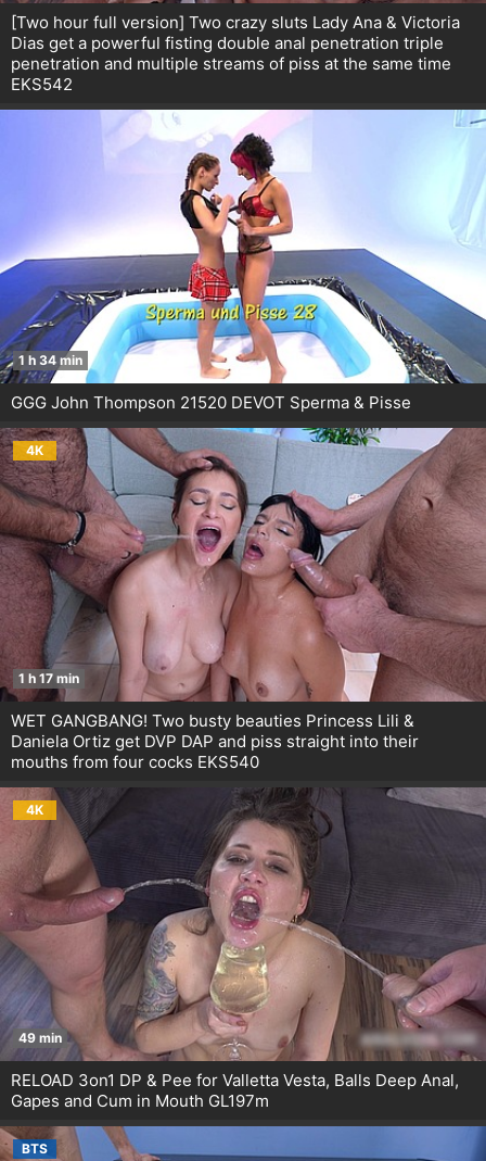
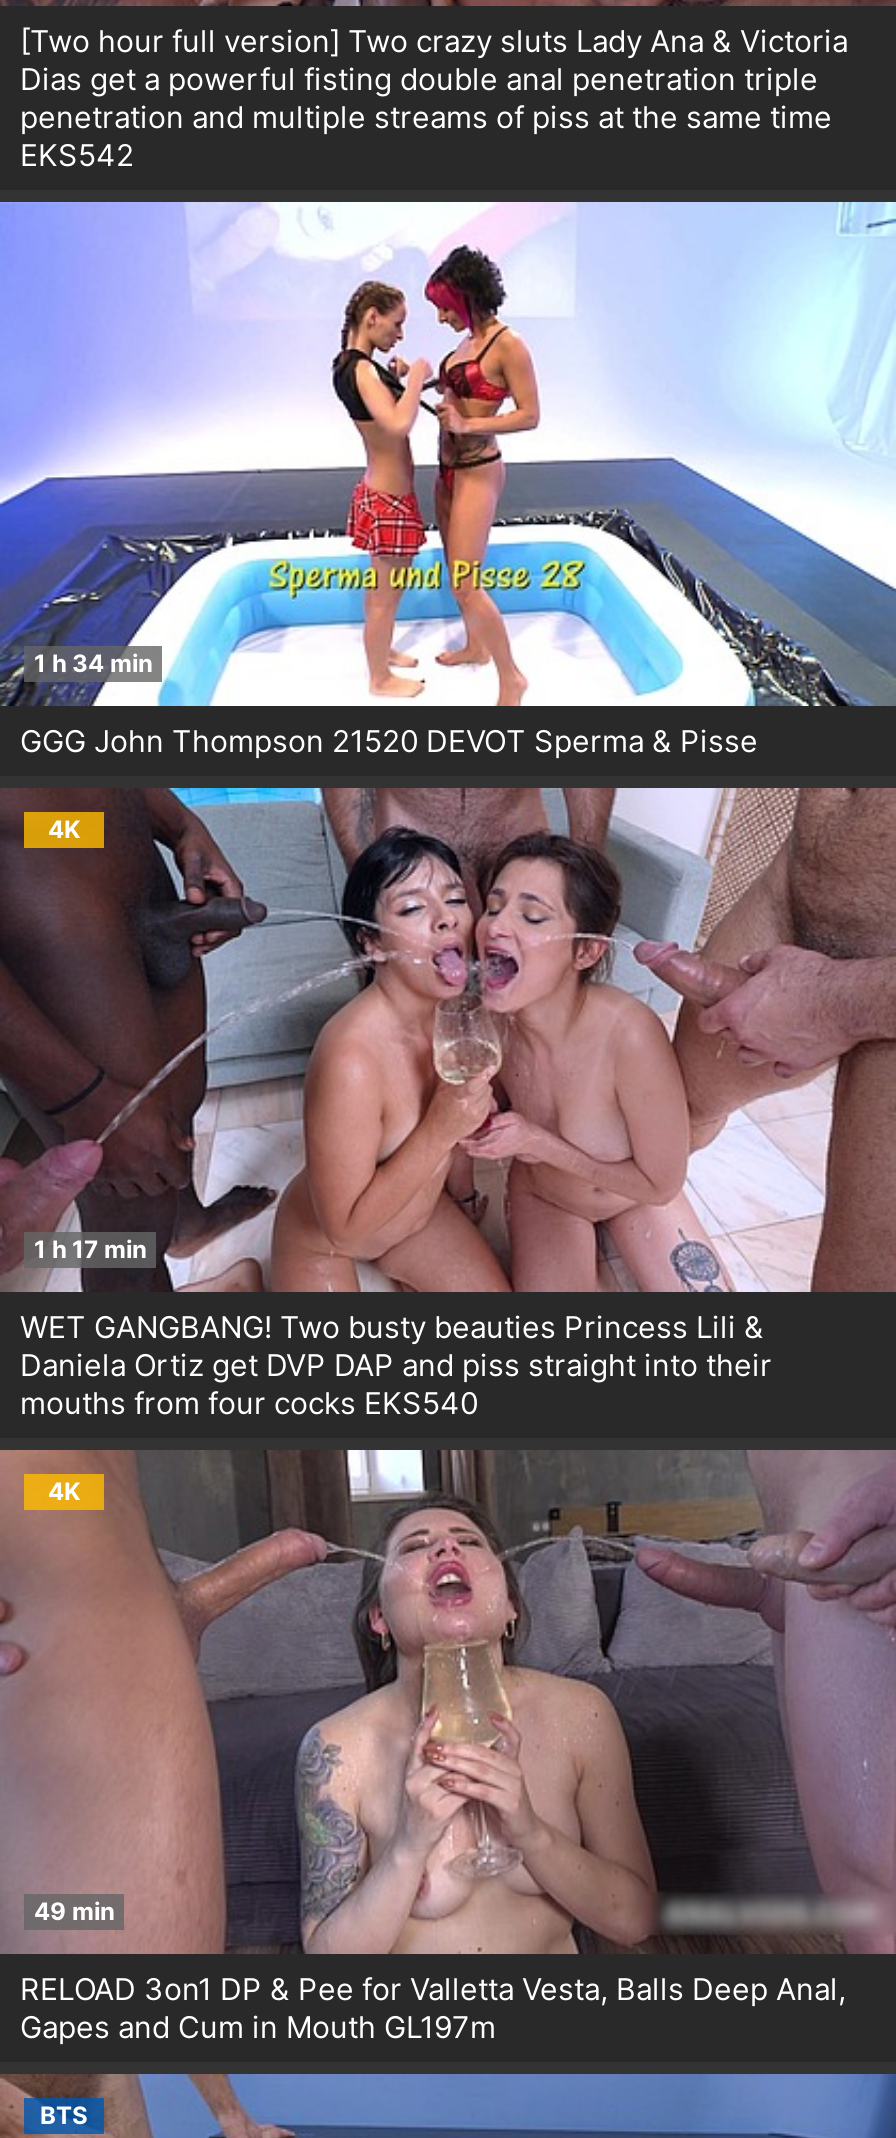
[3,427,483,702] [image] -> [6,786,890,1294] [image]
[3,787,483,1062] [image] -> [6,1448,890,1954] [image]

